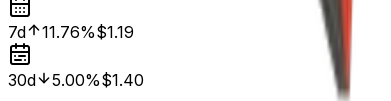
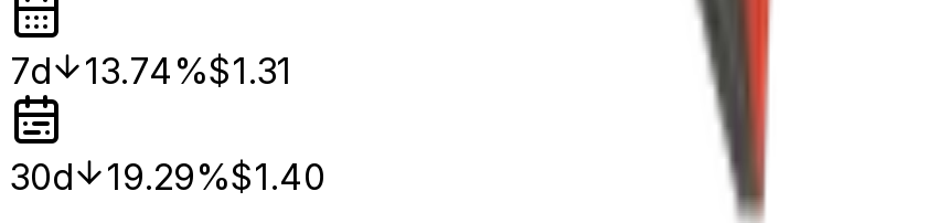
[8,21,134,41] 7d 11.76%$1.19 -> [10,47,292,92] 7d 13.74%$1.31
[8,69,144,89] 30d 5.00%$1.40 -> [10,153,325,198] 30d 19.29%$1.40

